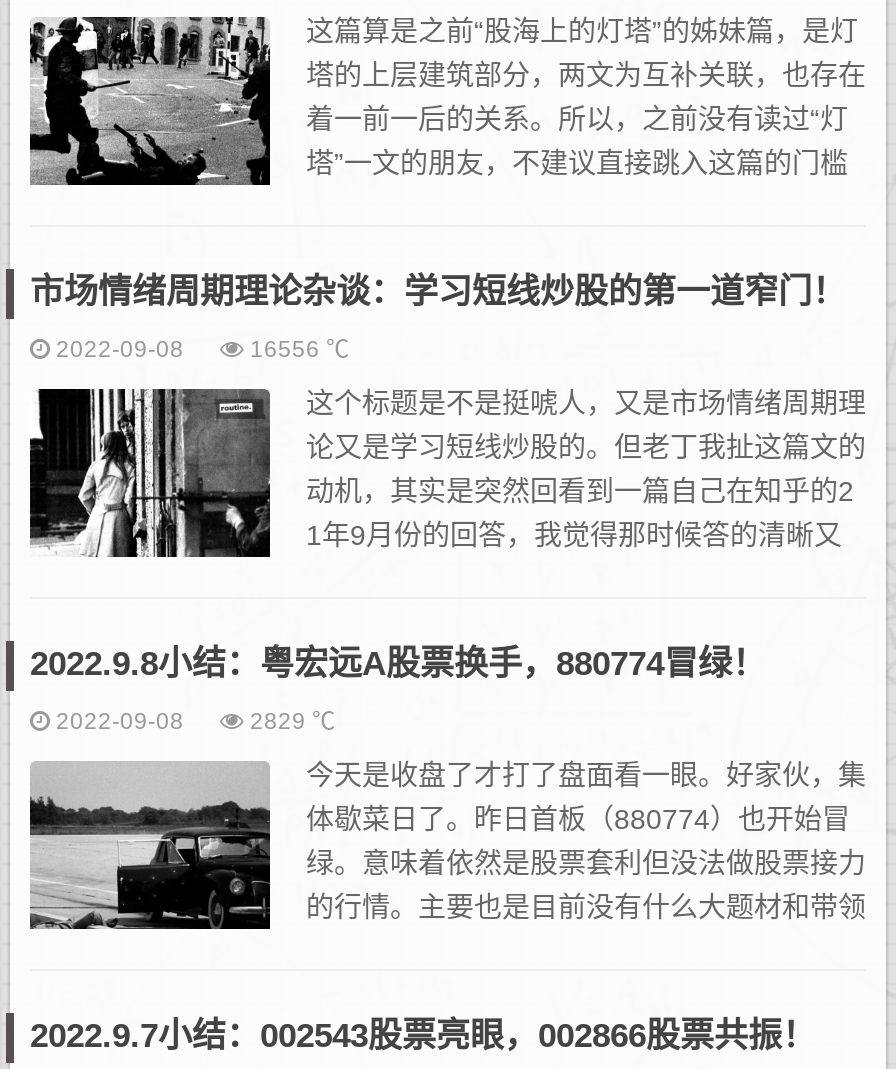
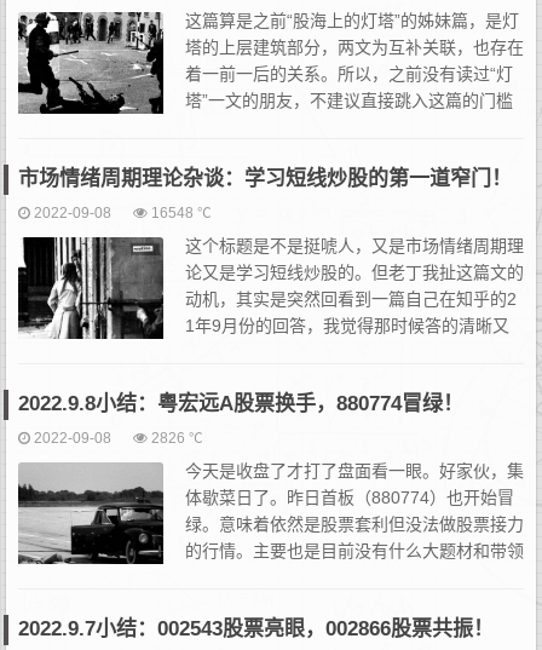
[244,335,350,361] 16556 ℃ -> [148,205,212,220] 16548 ℃
[244,707,336,733] 2829 ℃ -> [148,430,203,445] 2826 ℃

